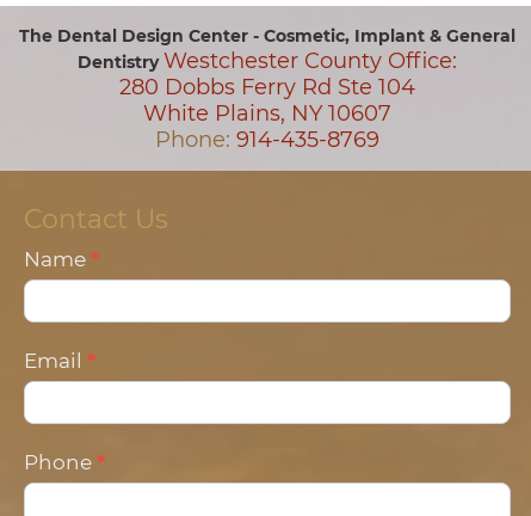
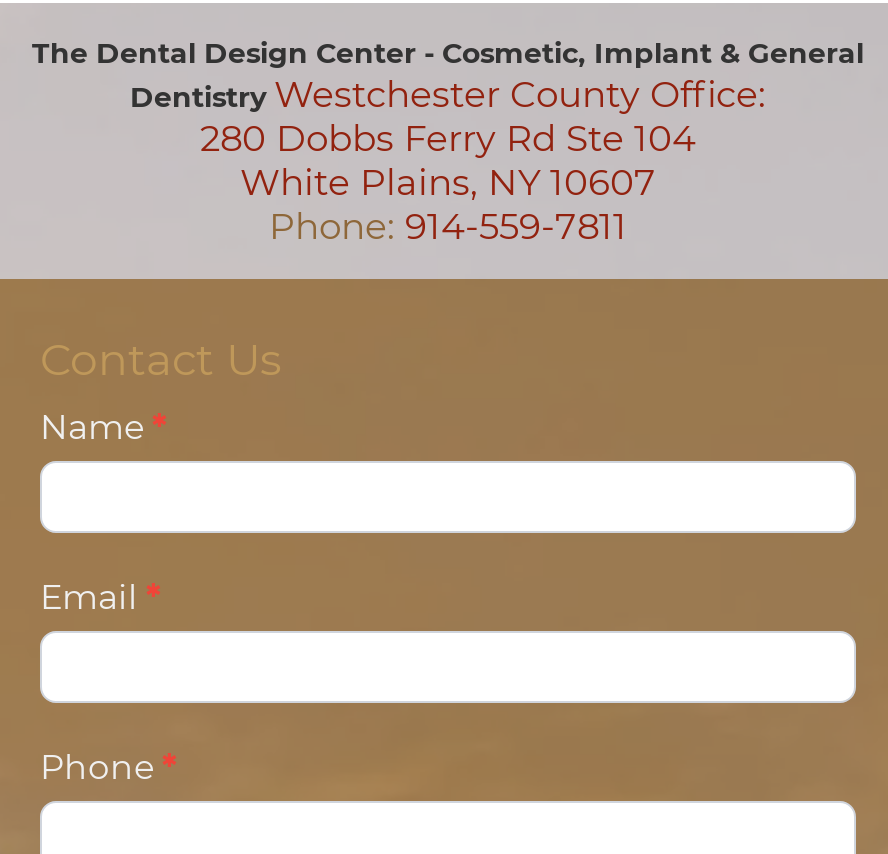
[155,127,379,153] Phone: 914-435-8769 -> [269,206,627,250] Phone: 914-559-7811

